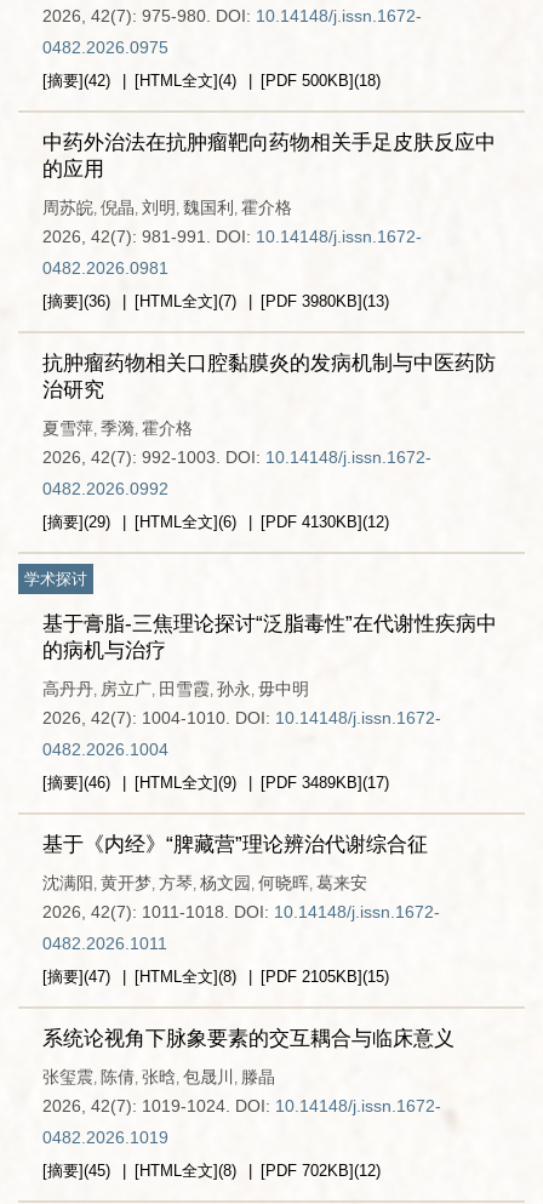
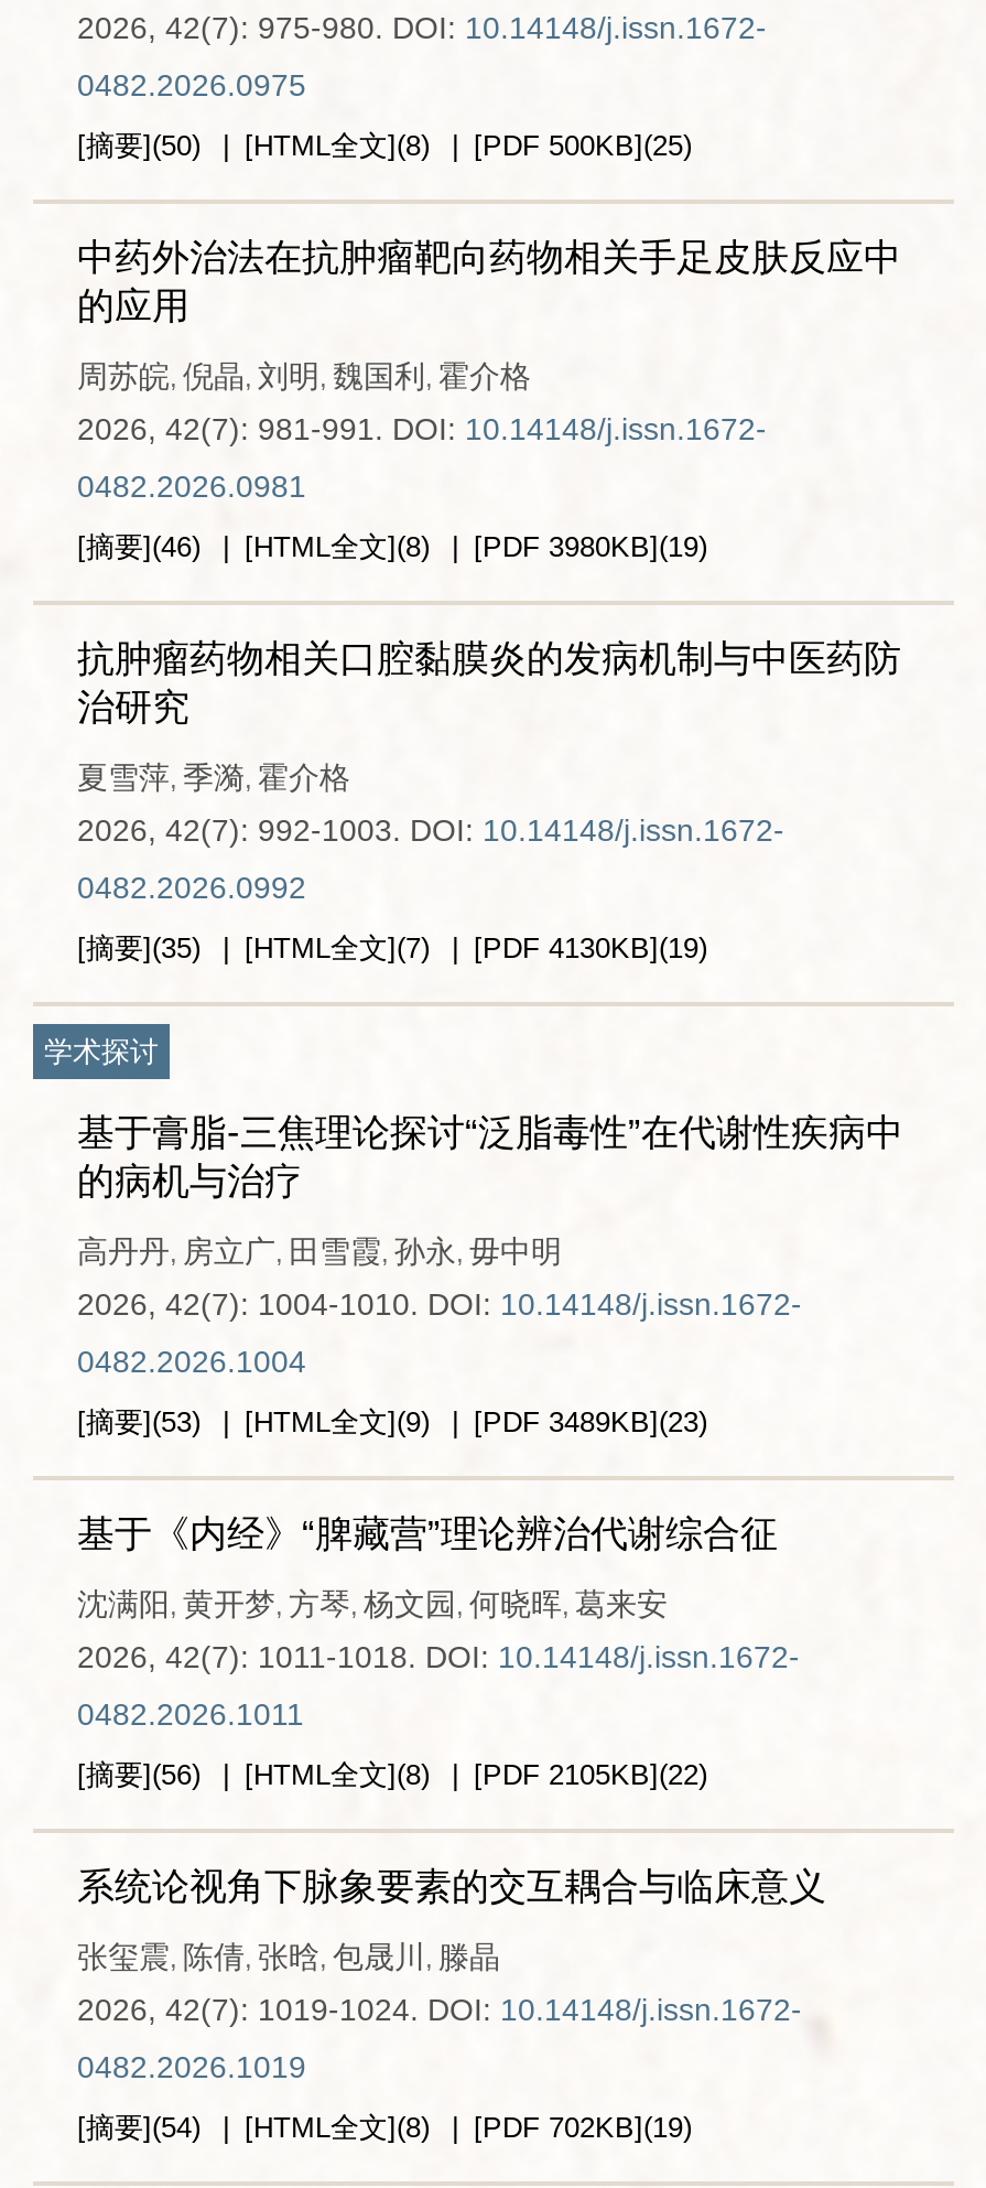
[42,72,110,90] [摘要](42) -> [77,129,201,162] [摘要](50)
[135,72,236,90] [HTML全文](4) -> [245,129,430,162] [HTML全文](8)
[261,72,381,90] [PDF 500KB](18) -> [474,129,692,162] [PDF 500KB](25)
[42,292,110,310] [摘要](36) -> [77,530,201,563] [摘要](46)
[135,292,236,310] [HTML全文](7) -> [245,530,430,563] [HTML全文](8)
[261,292,389,310] [PDF 3980KB](13) -> [474,530,707,563] [PDF 3980KB](19)
[42,513,110,531] [摘要](29) -> [77,931,201,964] [摘要](35)
[135,513,236,531] [HTML全文](6) -> [245,931,430,964] [HTML全文](7)
[261,513,389,531] [PDF 4130KB](12) -> [474,931,707,964] [PDF 4130KB](19)
[42,774,110,792] [摘要](46) -> [77,1405,201,1438] [摘要](53)
[261,774,389,792] [PDF 3489KB](17) -> [474,1405,707,1438] [PDF 3489KB](23)
[42,968,110,986] [摘要](47) -> [77,1758,201,1791] [摘要](56)
[261,968,389,986] [PDF 2105KB](15) -> [474,1758,707,1791] [PDF 2105KB](22)
[42,1162,110,1180] [摘要](45) -> [77,2111,201,2144] [摘要](54)
[261,1162,381,1180] [PDF 702KB](12) -> [474,2111,692,2144] [PDF 702KB](19)

